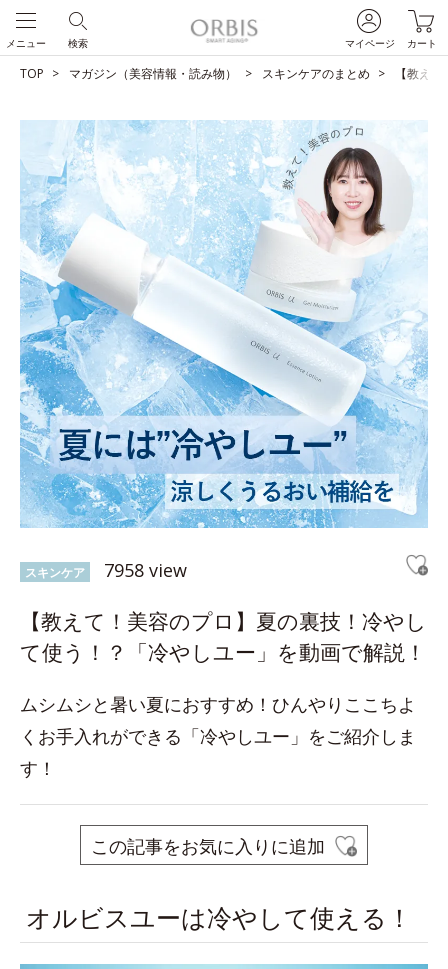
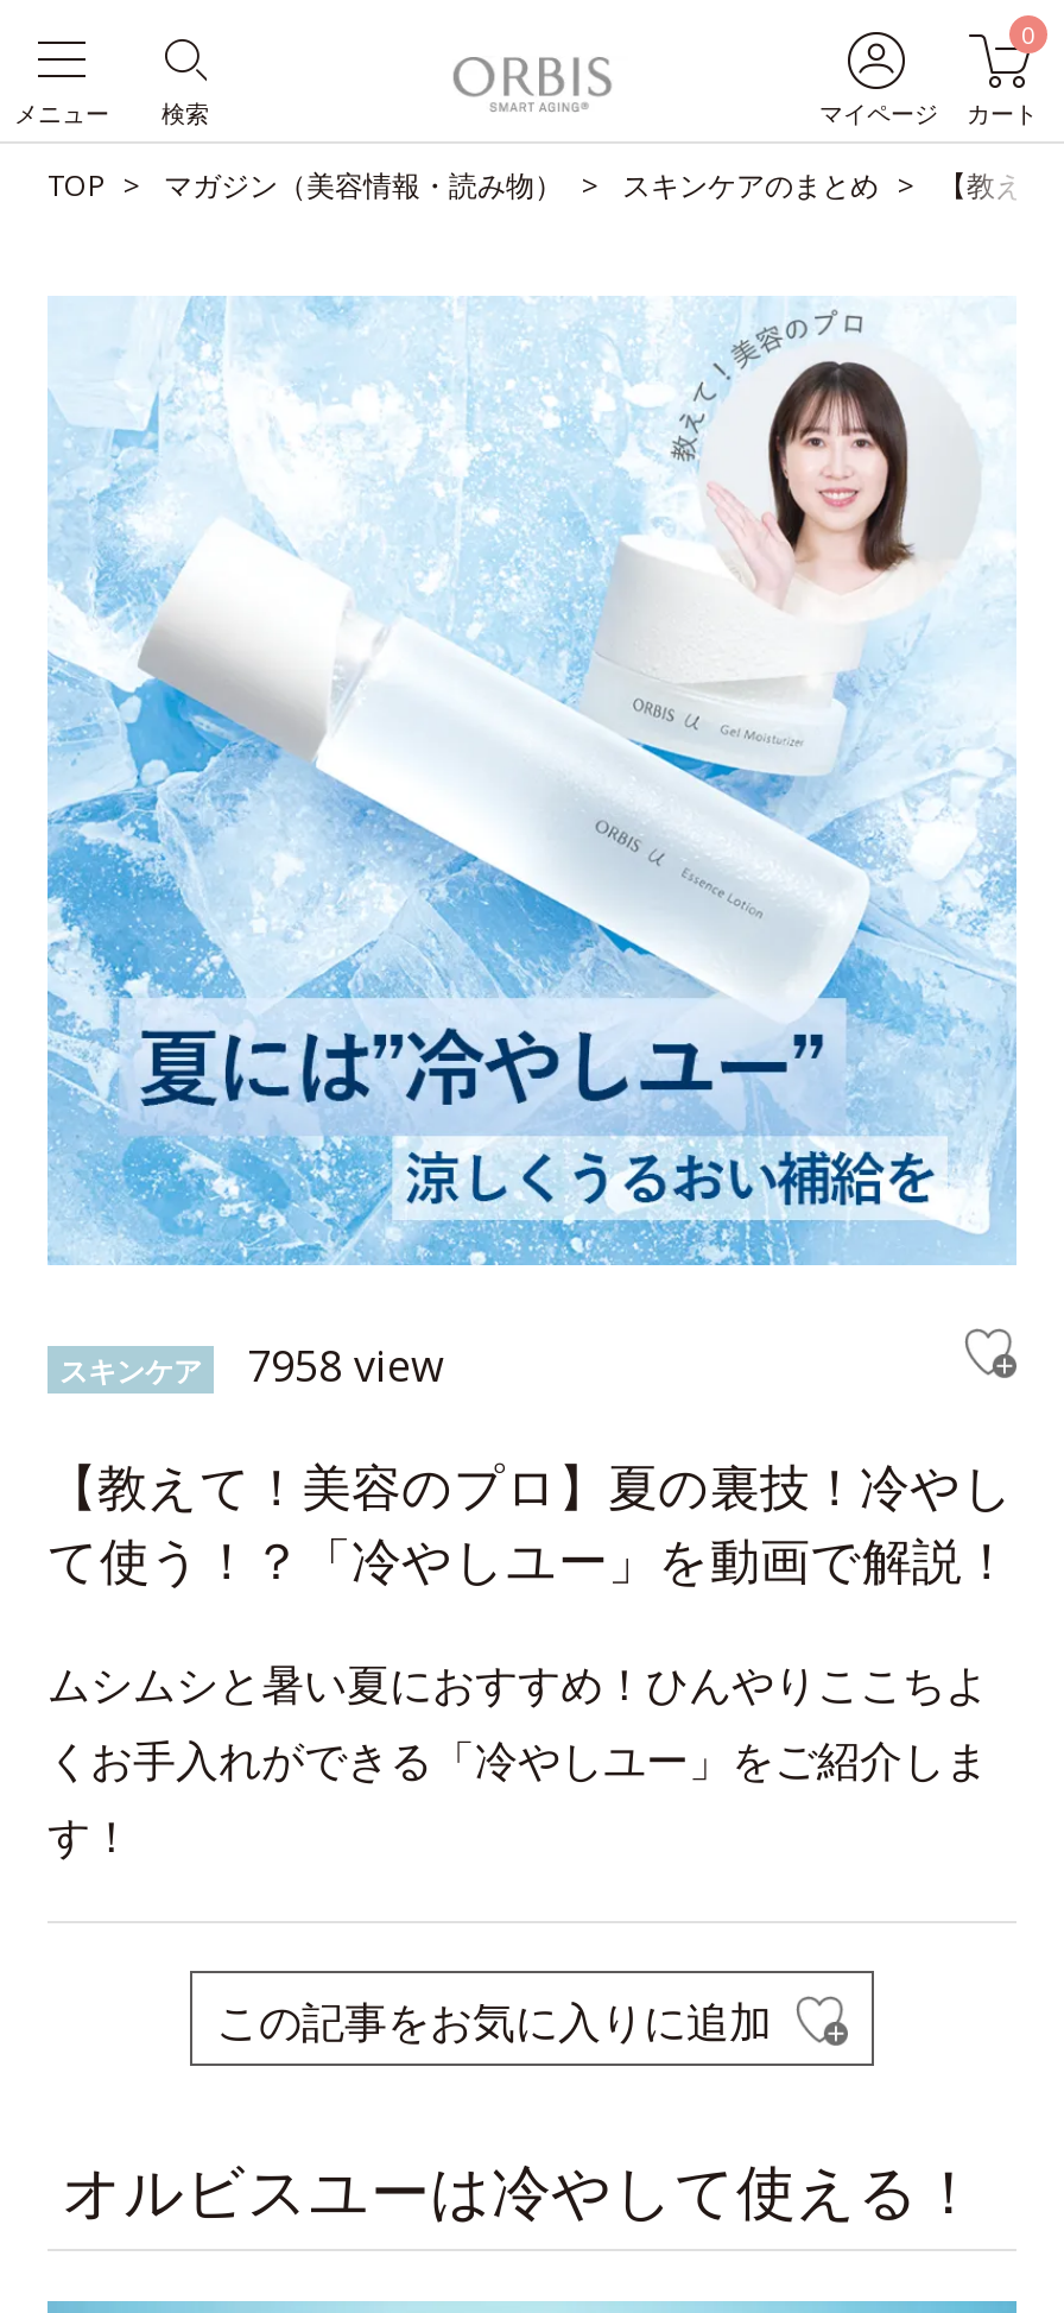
none -> [1021,18,1035,51] 0

